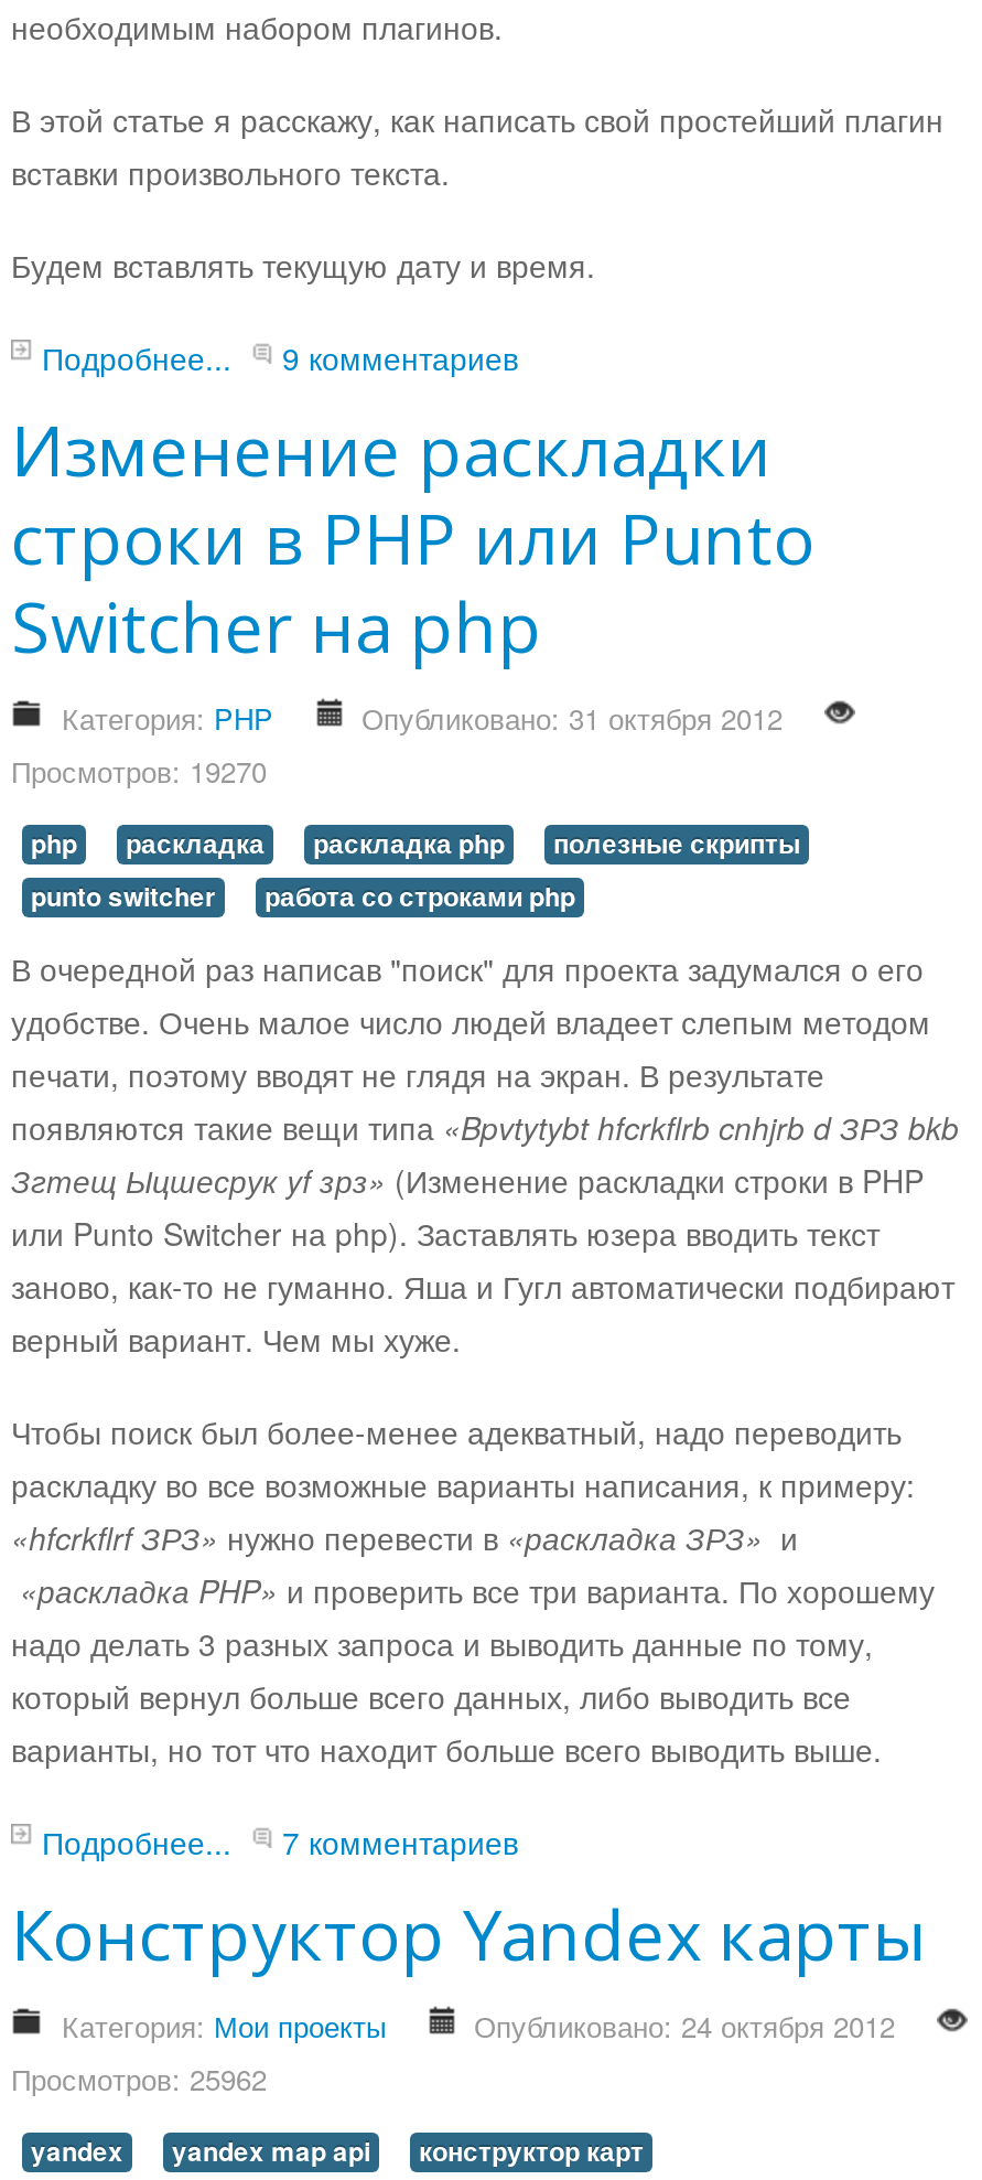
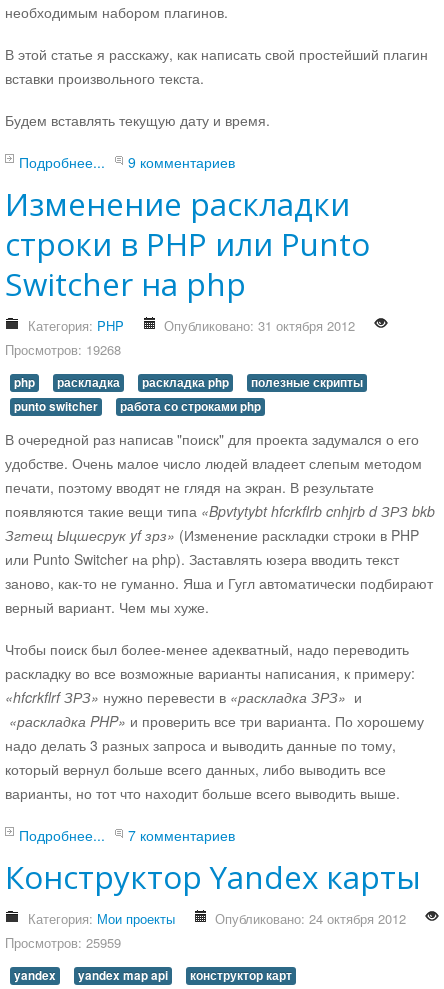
[11,749,267,791] Просмотров: 19270 -> [5,340,121,359] Просмотров: 19268
[11,2057,267,2099] Просмотров: 25962 -> [5,933,121,952] Просмотров: 25959

